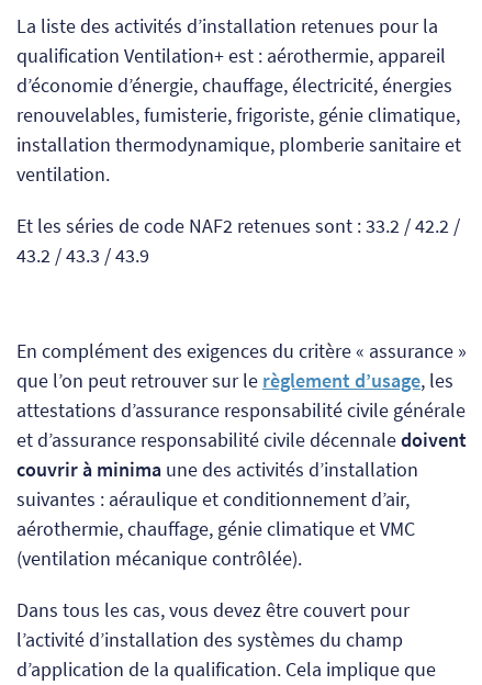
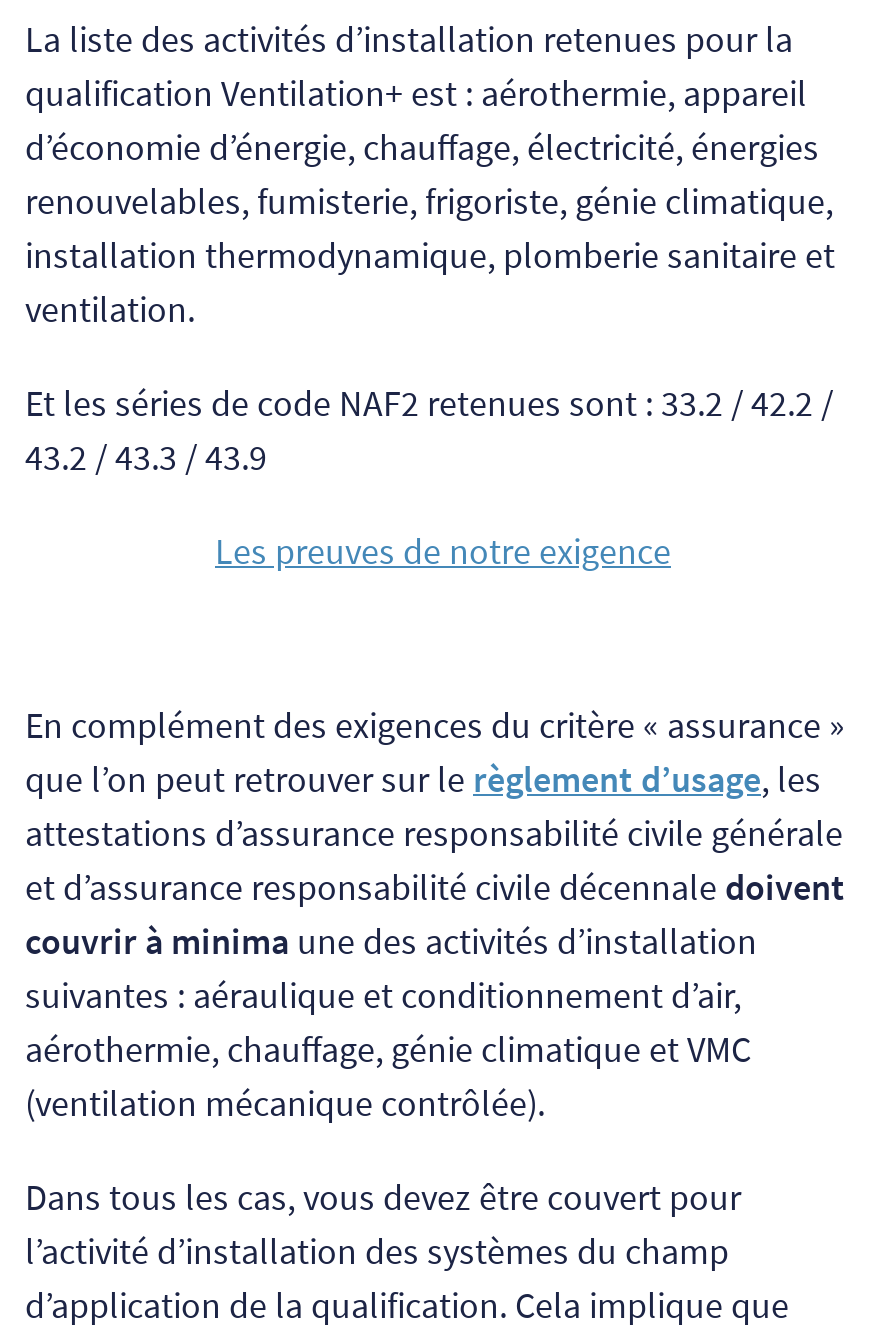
none -> [215,529,671,575] Les preuves de notre exigence

